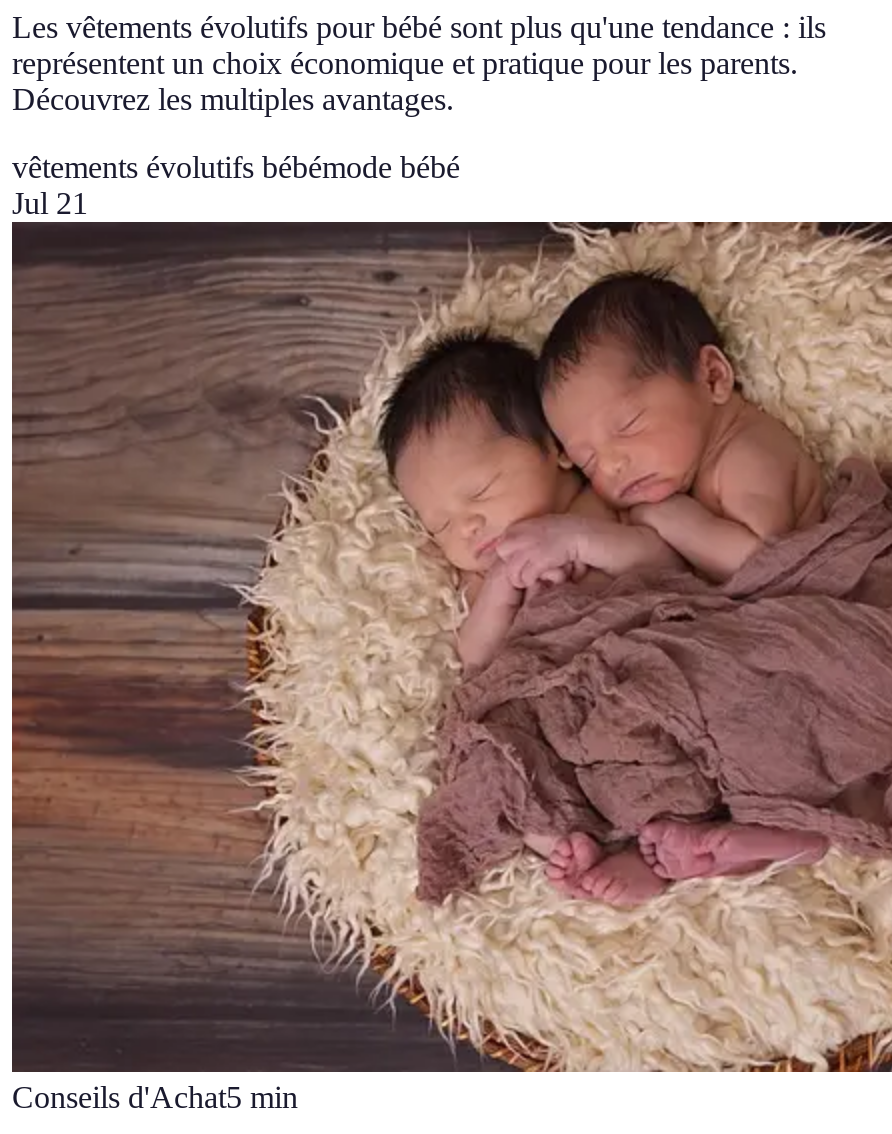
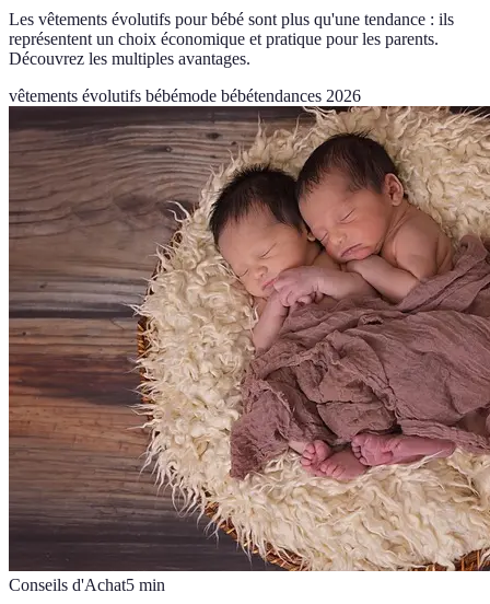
[12,149,460,219] vêtements évolutifs bébémode bébé | Jul 21 -> [9,87,361,105] vêtements évolutifs bébémode bébétendances 2026

